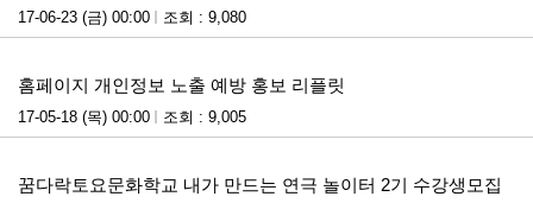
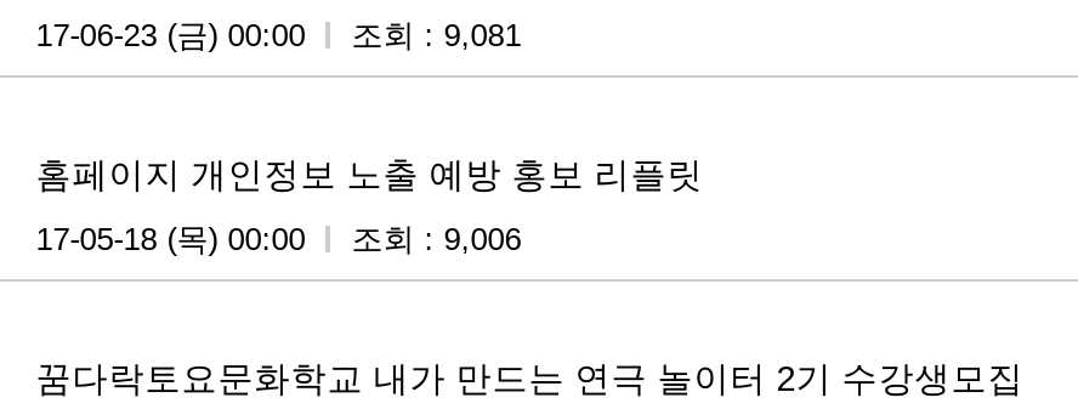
[17,8,246,26] 17-06-23 (금) 00:00 조회 : 9,080 -> [36,16,521,53] 17-06-23 (금) 00:00 조회 : 9,081
[17,108,246,125] 17-05-18 (목) 00:00 조회 : 9,005 -> [36,220,521,257] 17-05-18 (목) 00:00 조회 : 9,006

